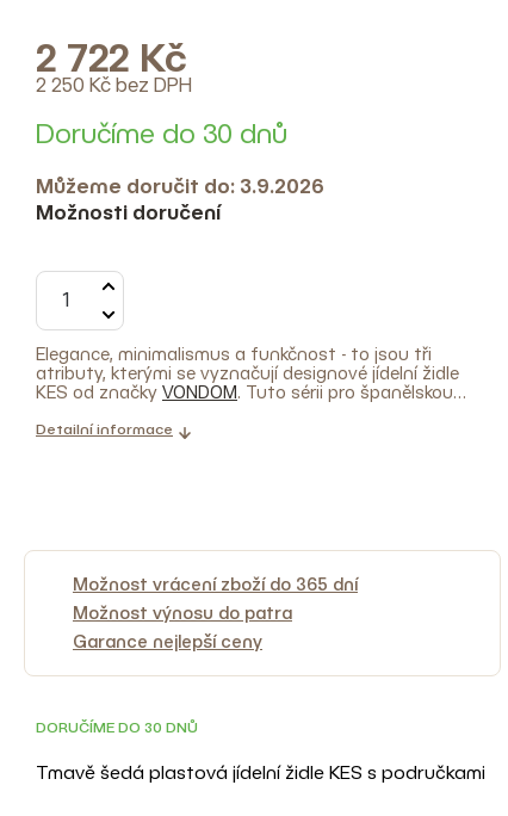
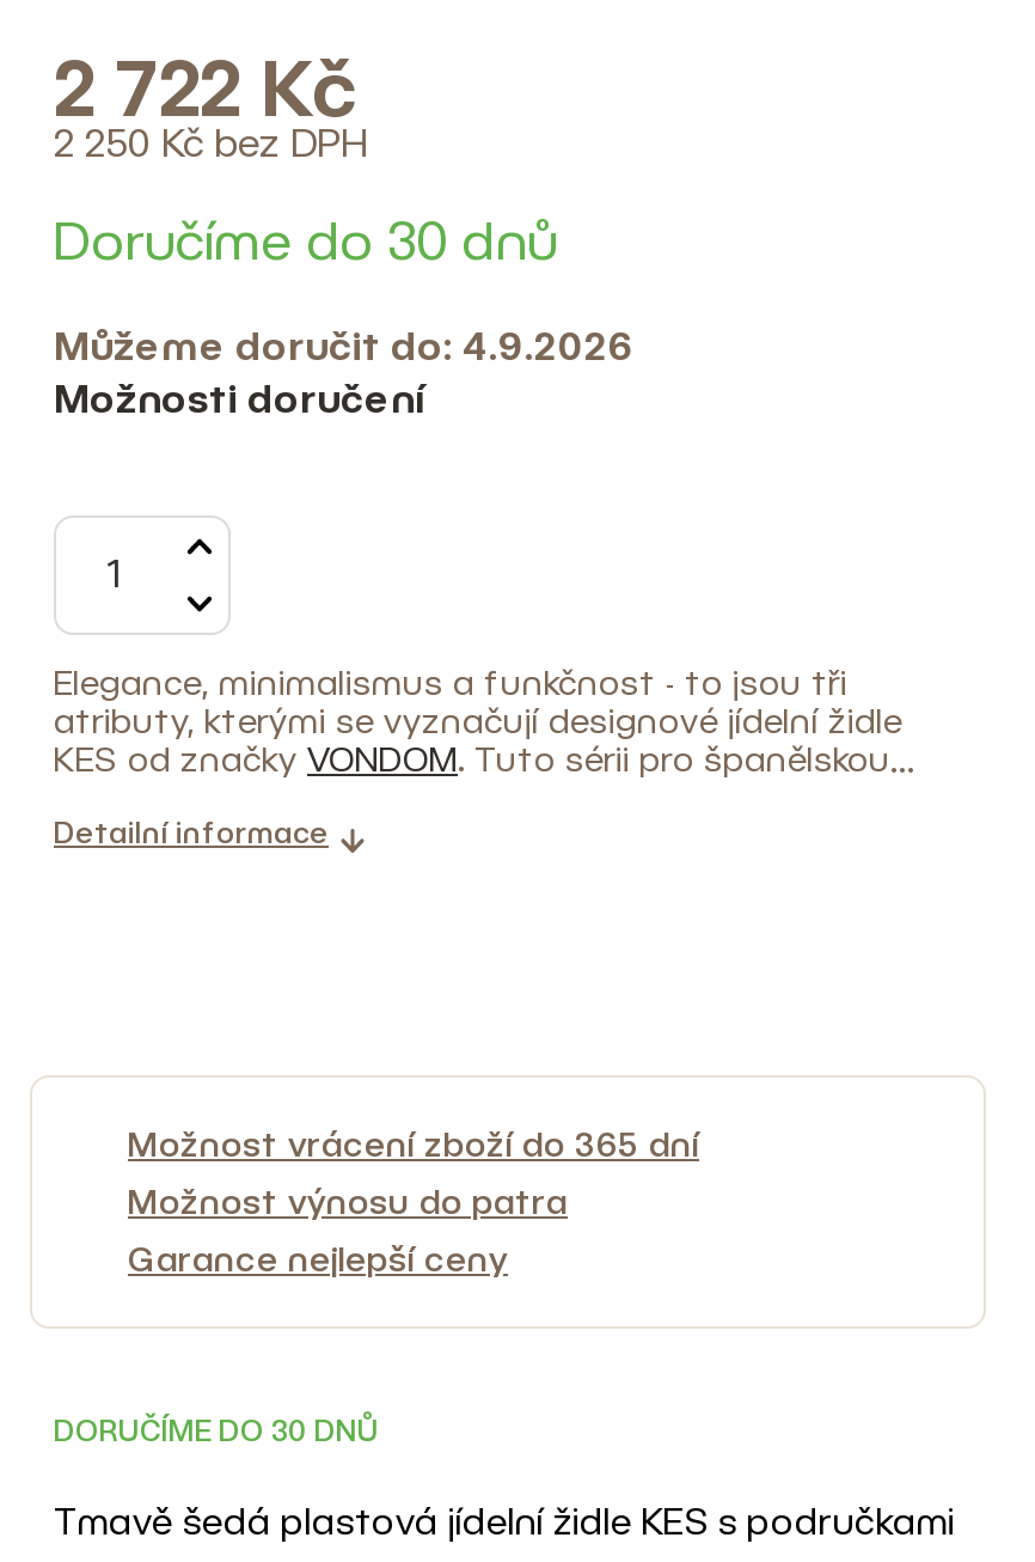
[36,175,324,199] Můžeme doručit do: 3.9.2026 -> [54,323,635,371] Můžeme doručit do: 4.9.2026

